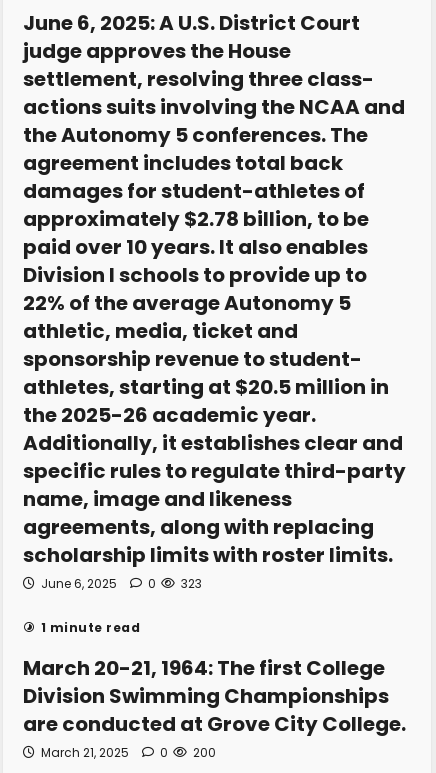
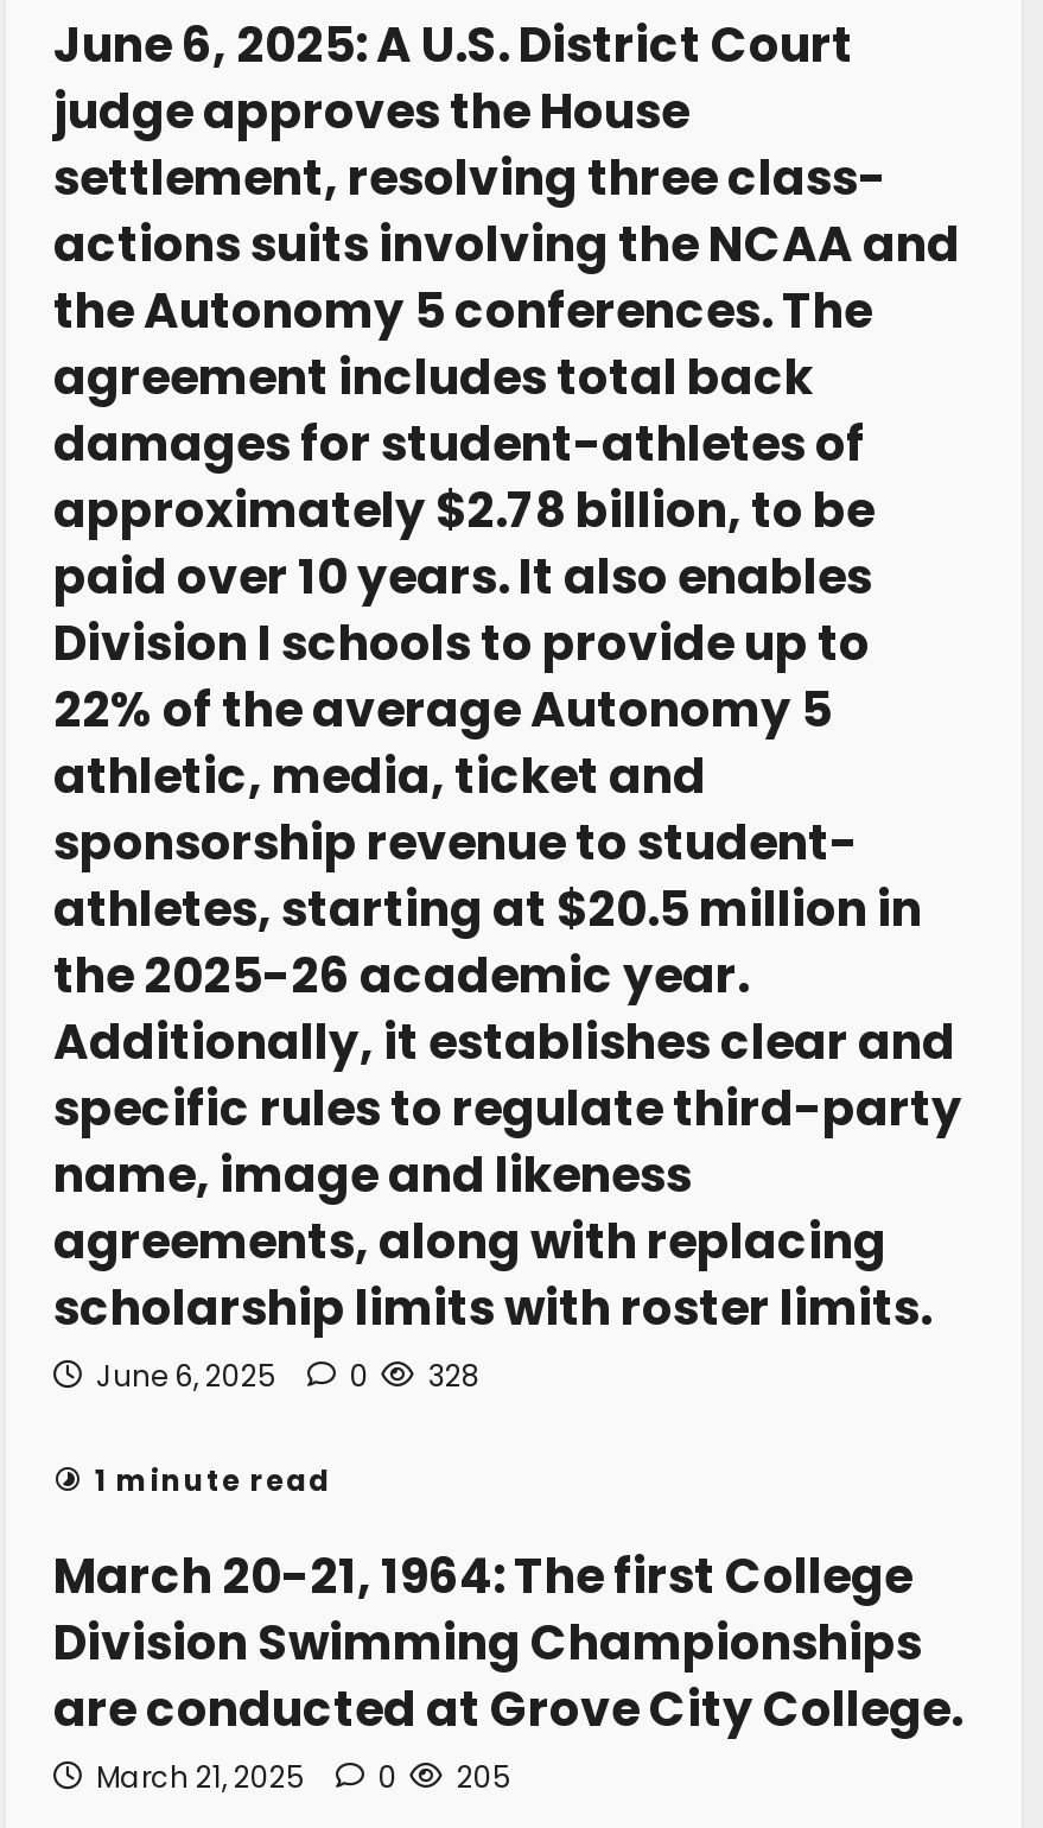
[38,575,202,592] June 6, 2025 0 323 -> [89,1357,481,1397] June 6, 2025 0 328
[38,744,216,761] March 21, 2025 0 200 -> [89,1758,511,1798] March 21, 2025 0 205

